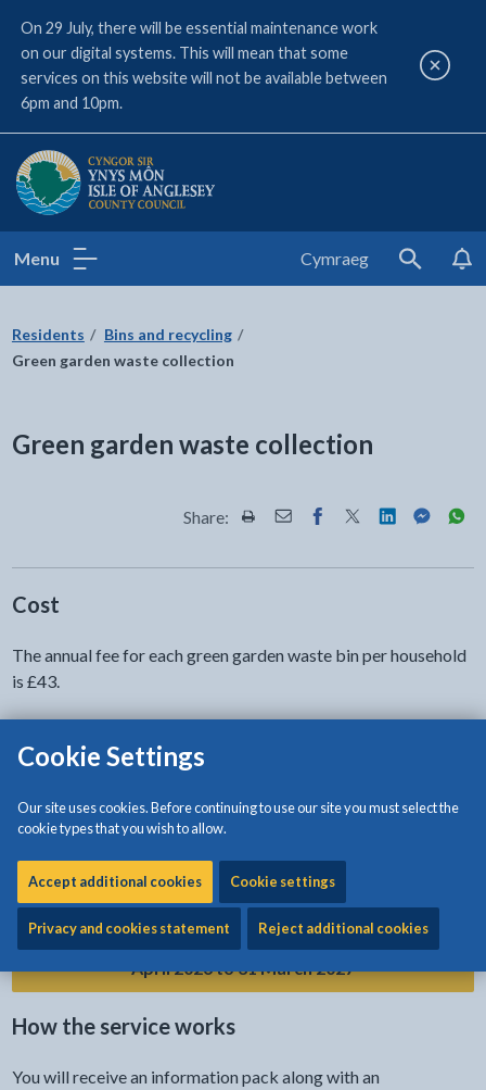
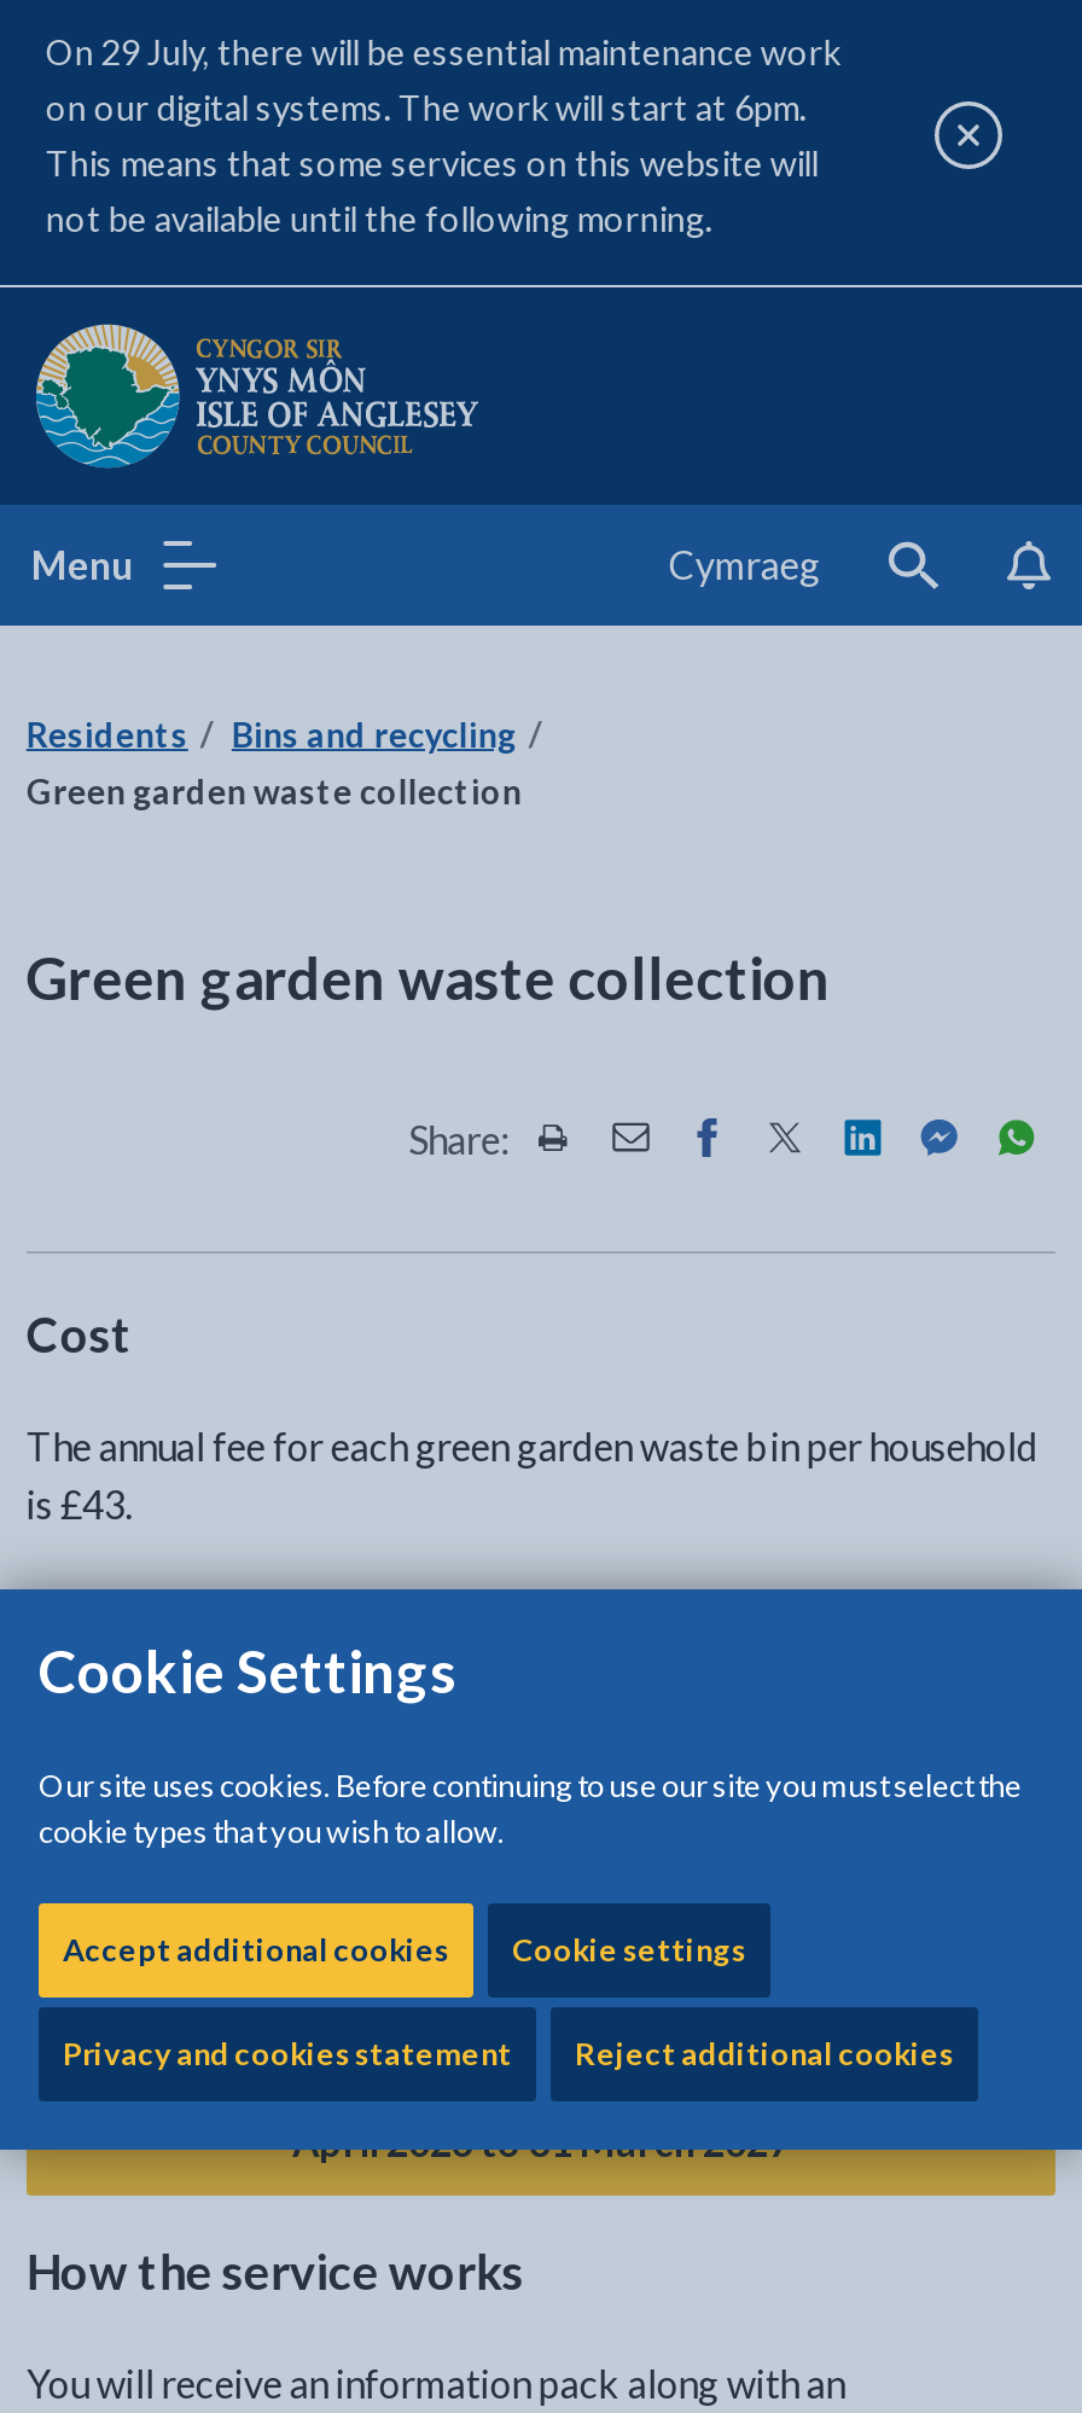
[21,43,387,112] on our digital systems. This will mean that some | services on this website will not be available between | 6pm and 10pm. -> [46,87,819,239] on our digital systems. The work will start at 6pm. | This means that some services on this website will | not be available until the following morning.

